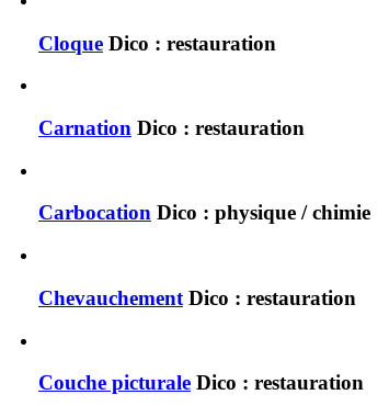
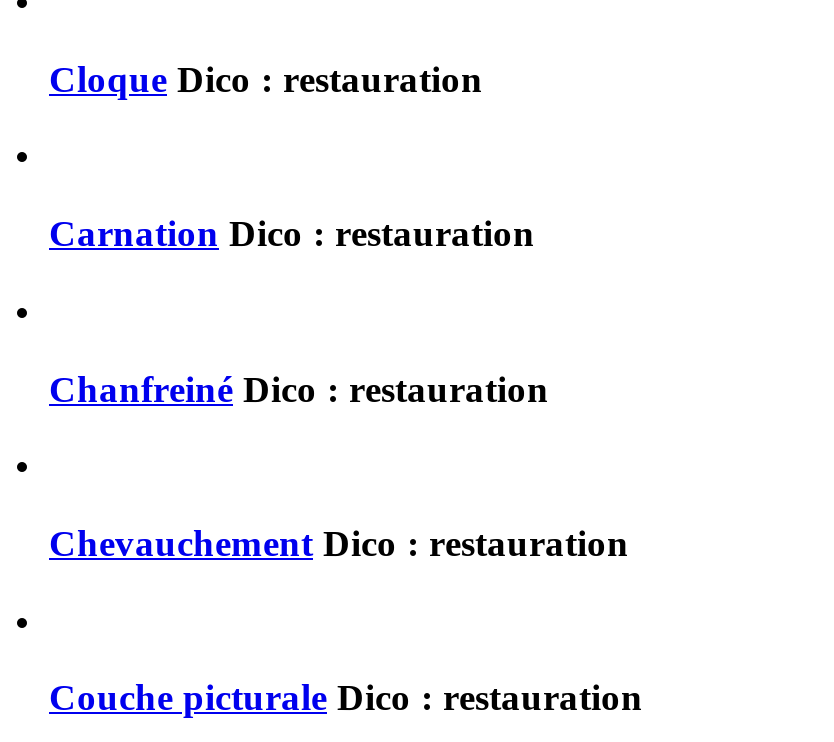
[38,201,370,224] Carbocation Dico : physique / chimie -> [49,367,549,409] Chanfreiné Dico : restauration

